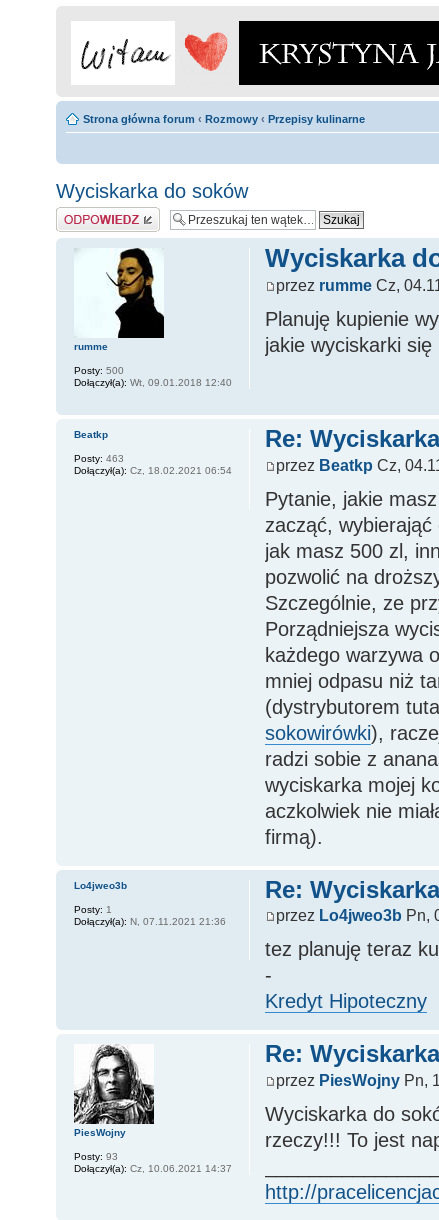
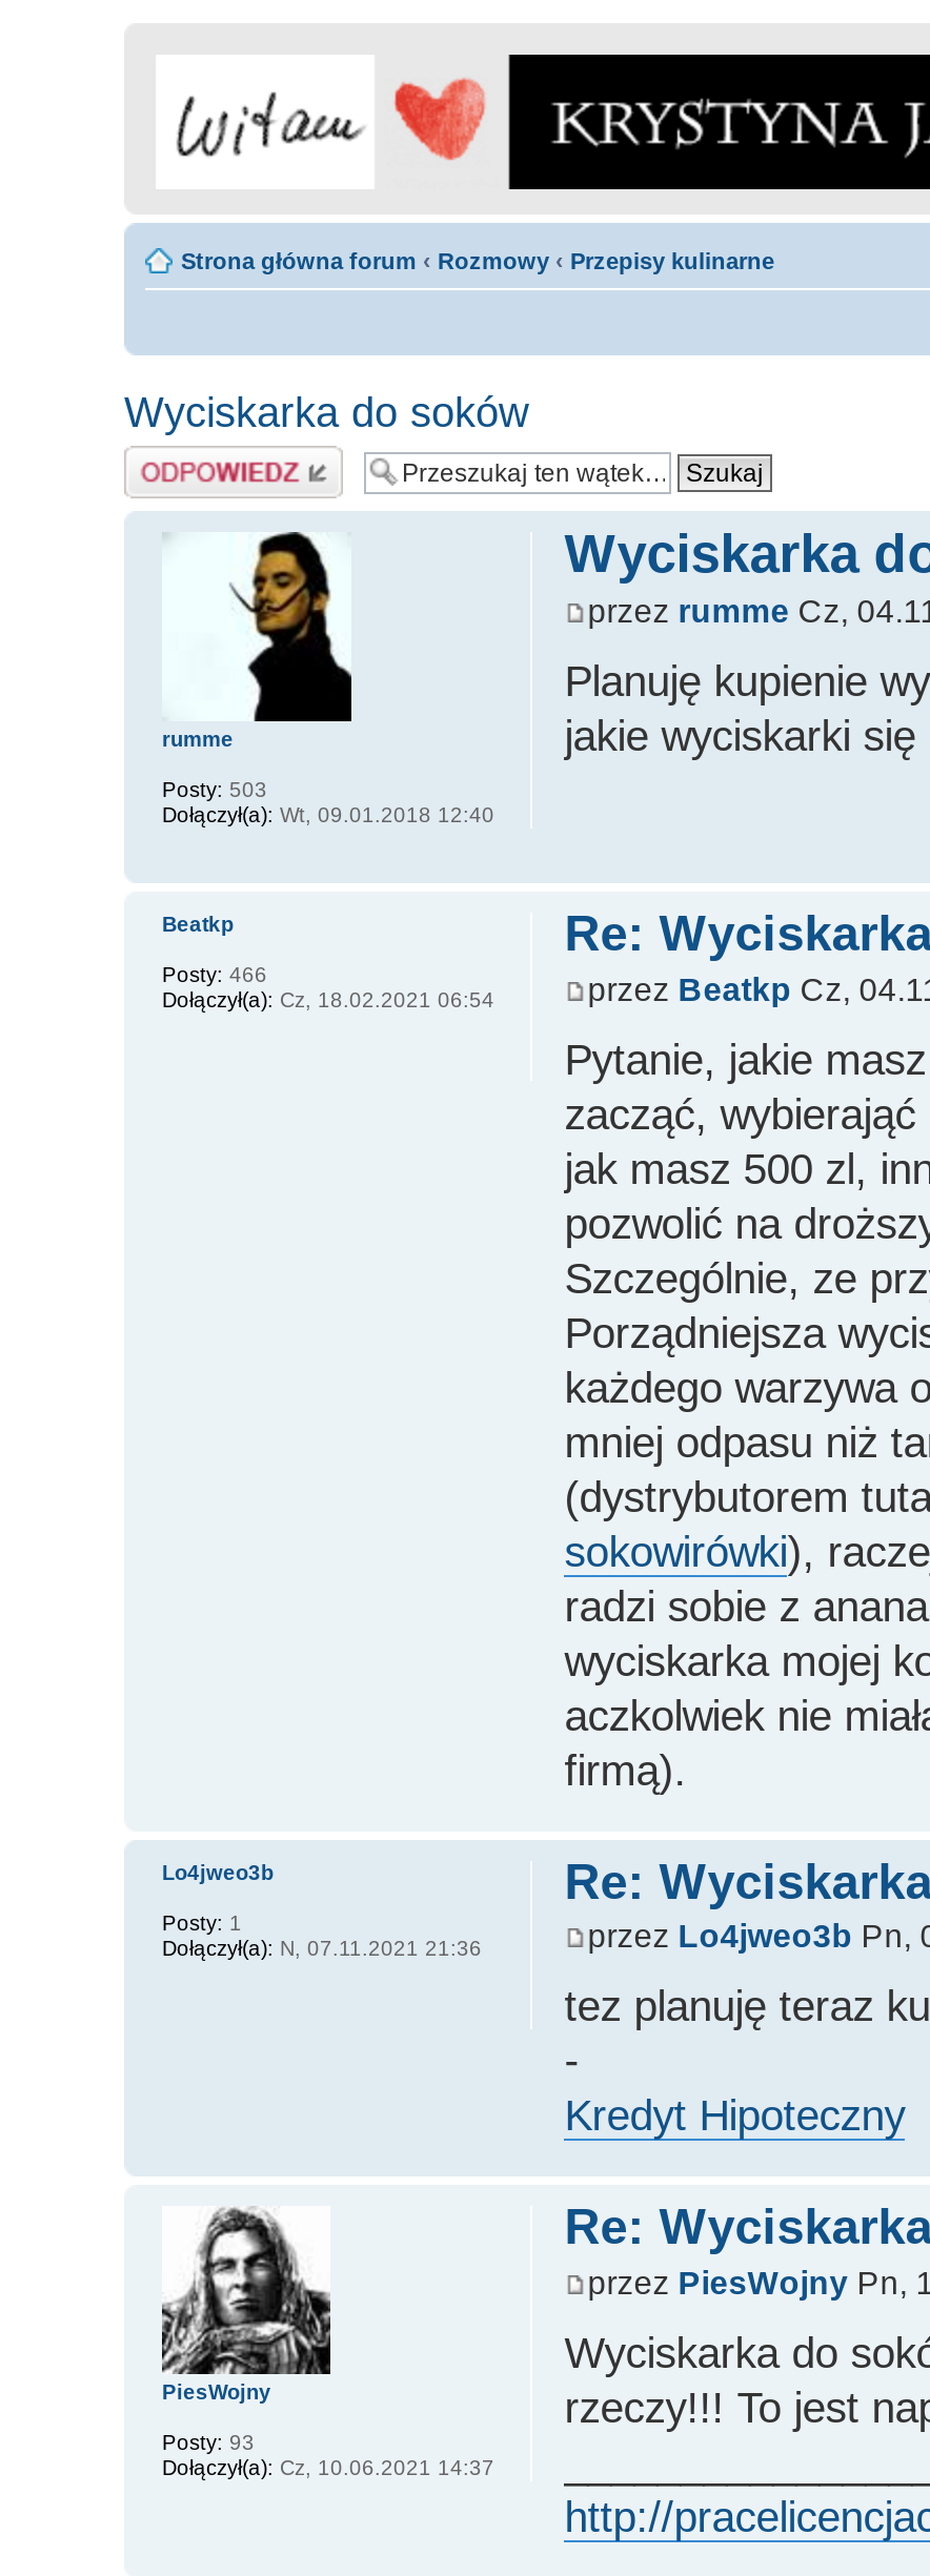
[74,365,124,376] Posty: 500 -> [162,778,267,801] Posty: 503
[74,453,124,464] Posty: 463 -> [162,963,267,986] Posty: 466

